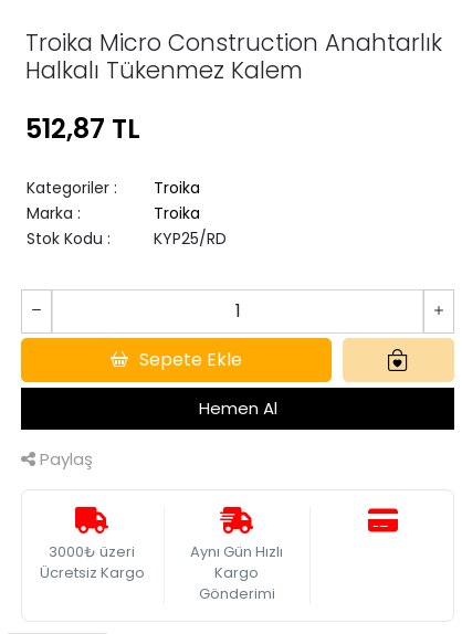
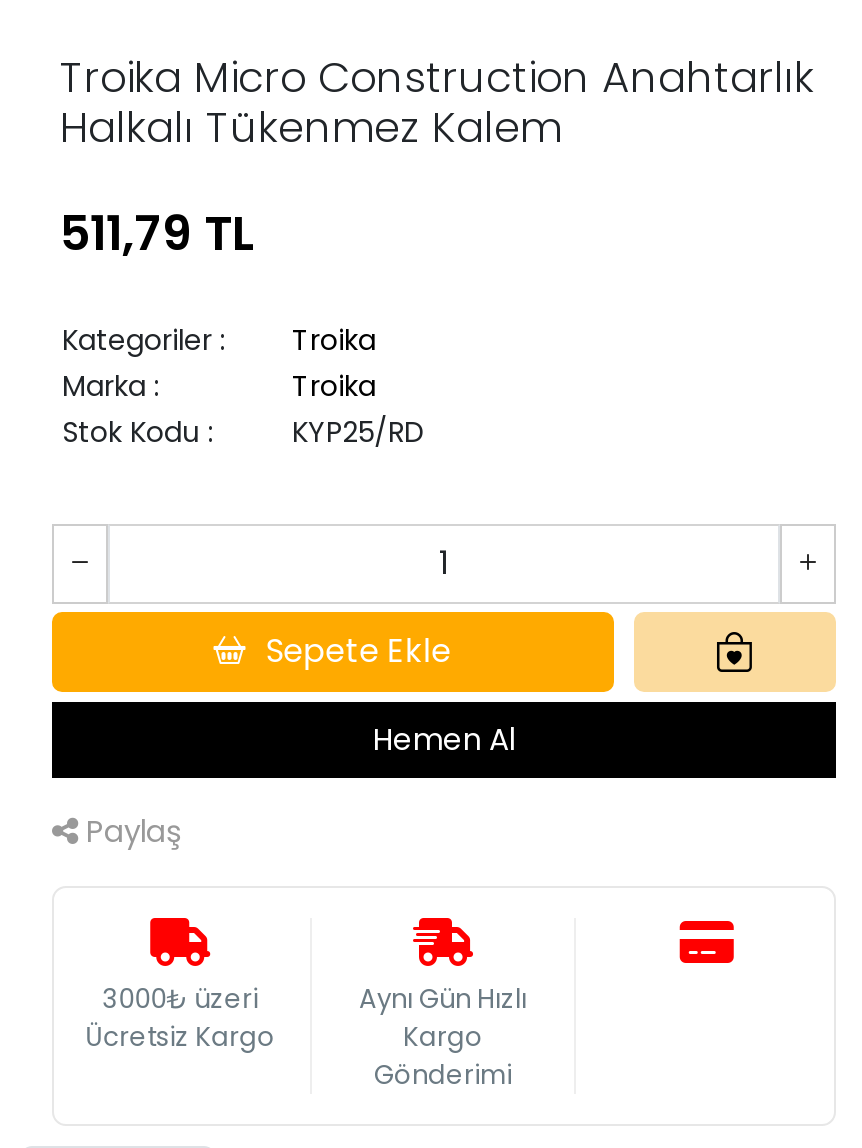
[25,110,140,147] 512,87 TL -> [60,200,256,266] 511,79 TL

